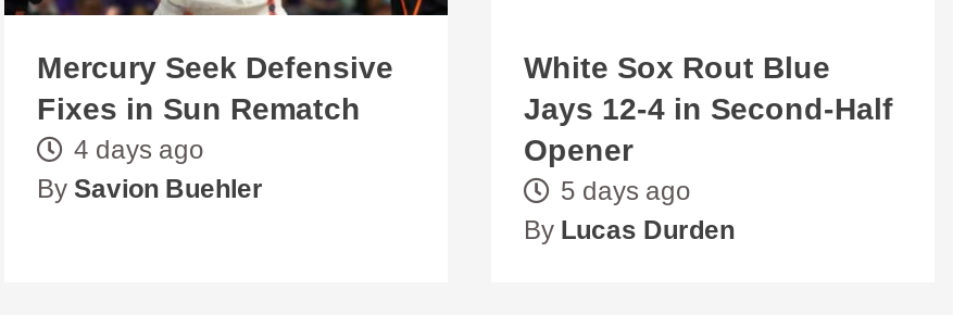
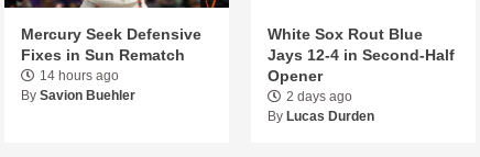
[74,135,204,165] 4 days ago -> [40,68,119,84] 14 hours ago
[561,176,691,207] 5 days ago -> [286,89,352,104] 2 days ago

